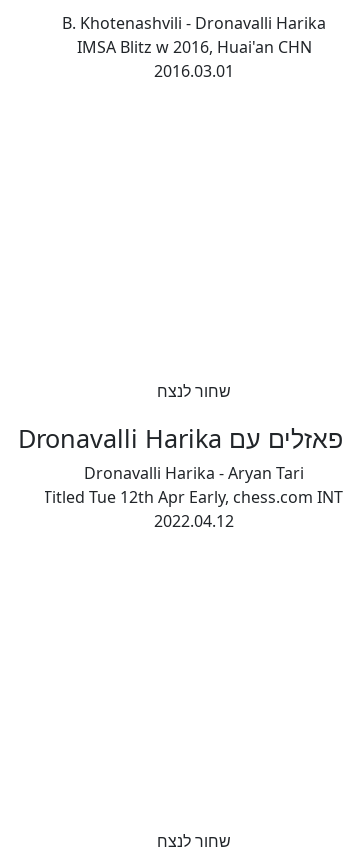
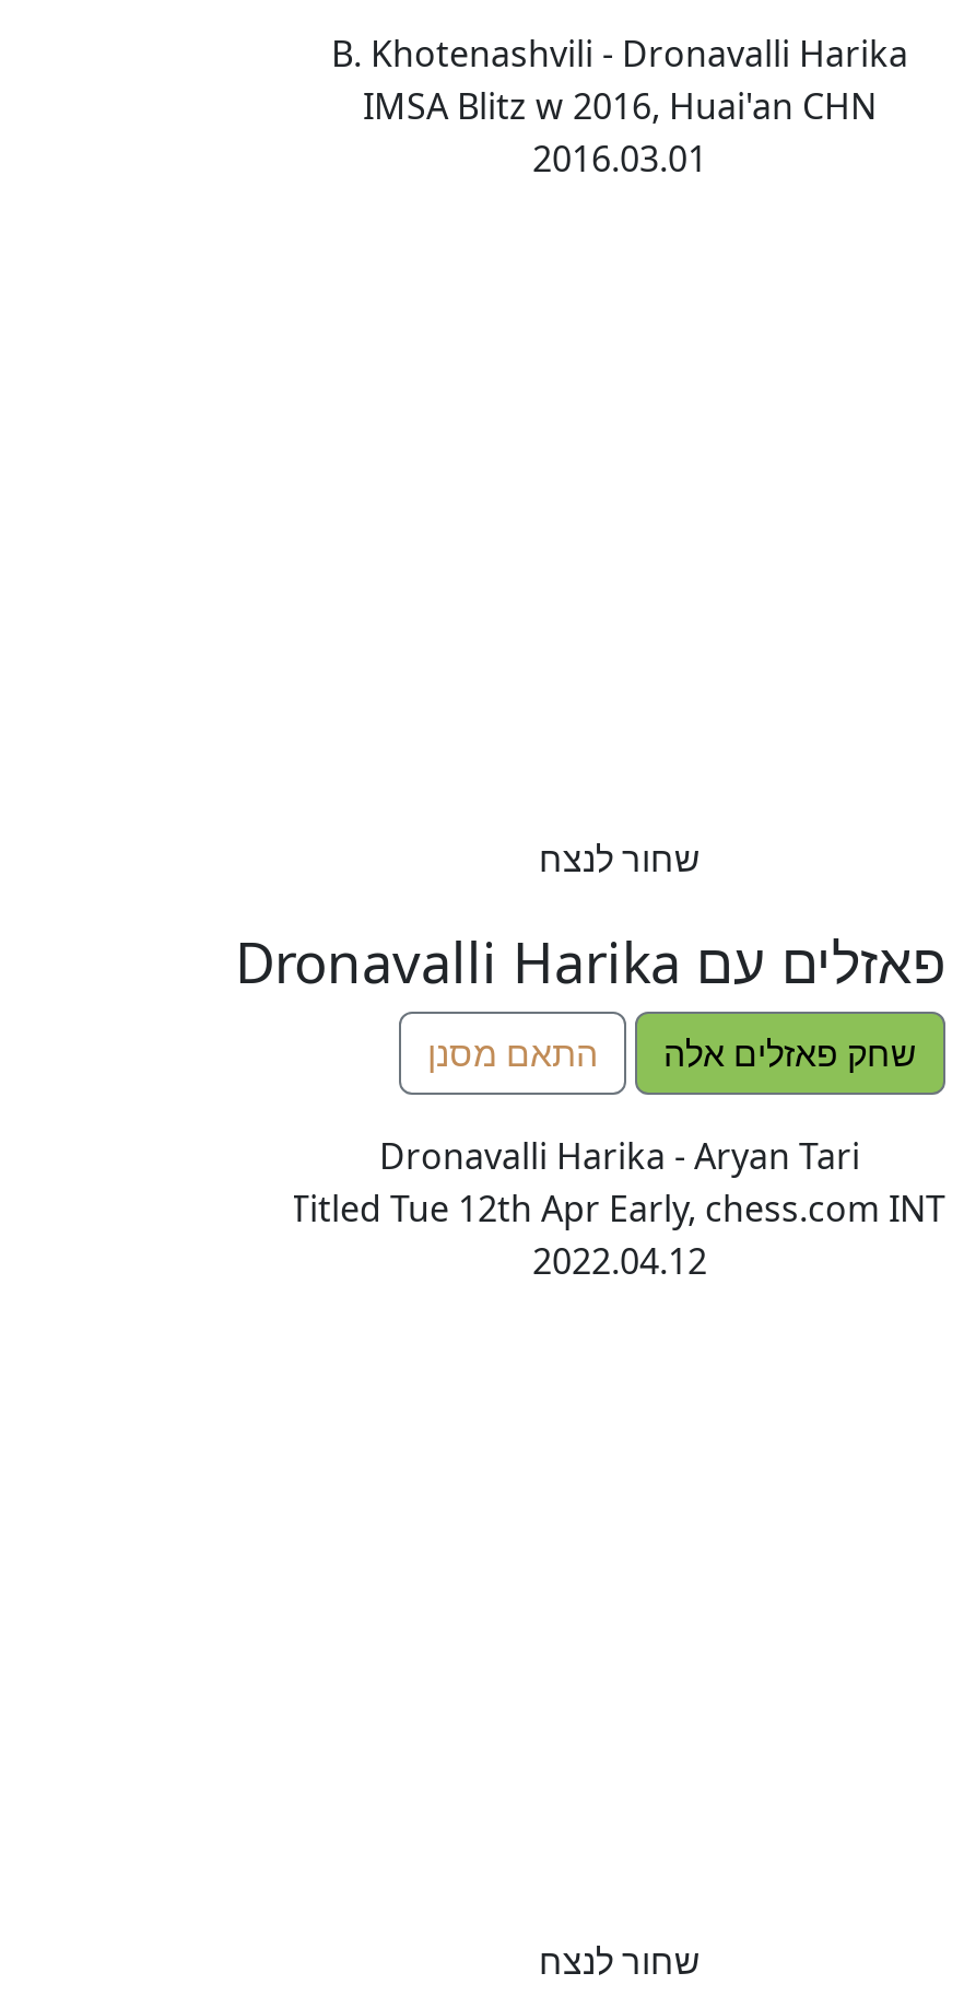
none -> [427,1029,917,1077] שחק פאזלים אלה | התאם מסנן

